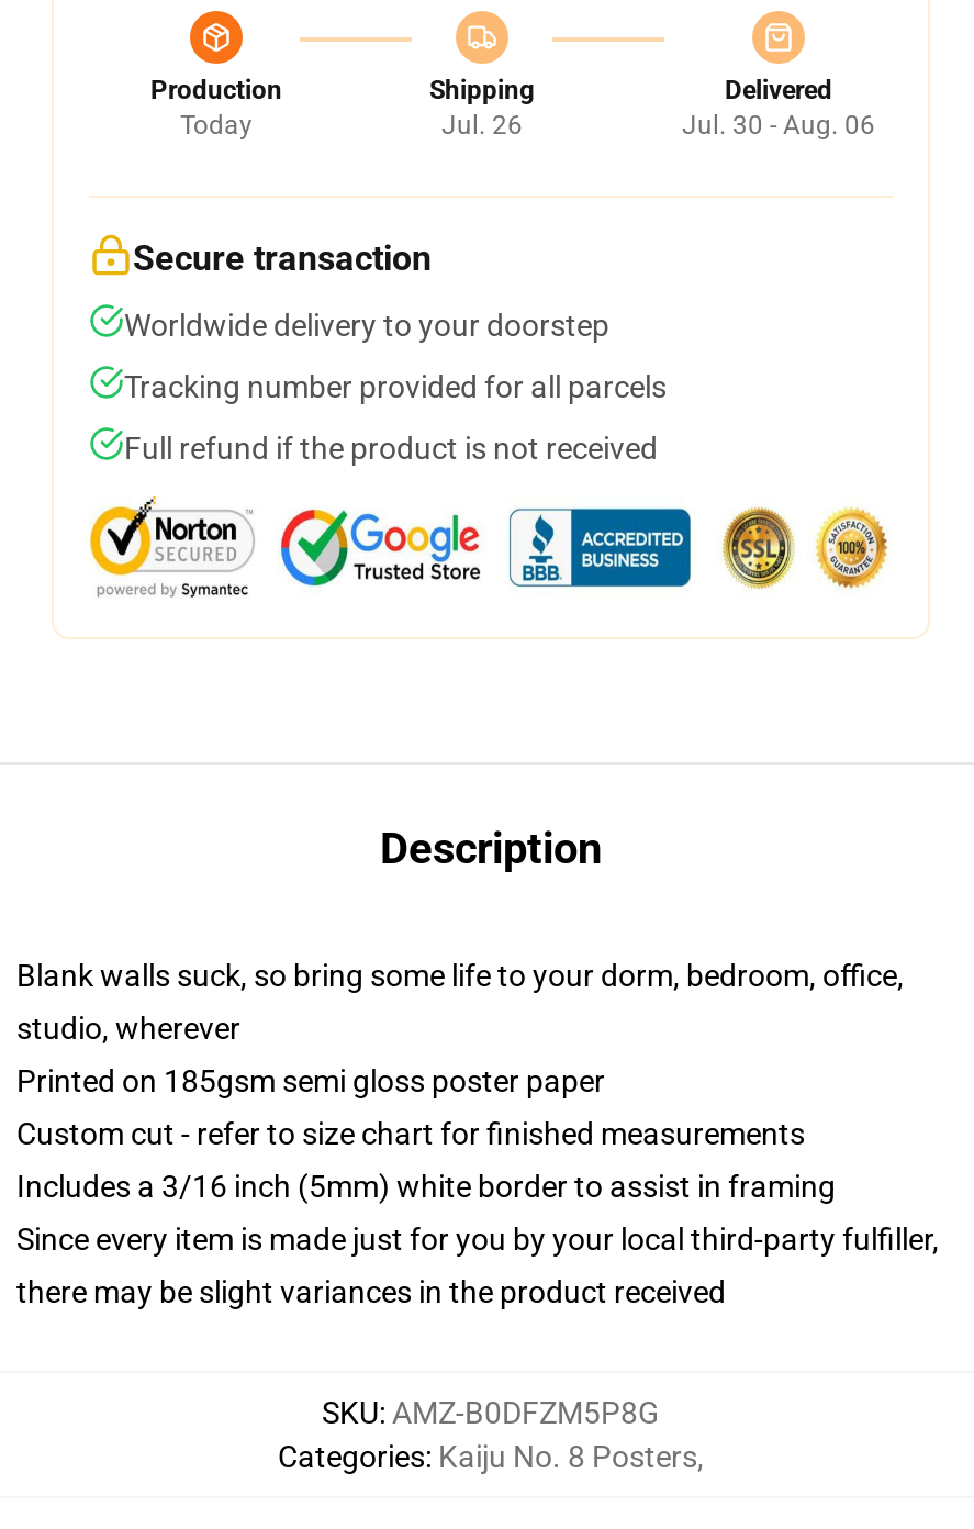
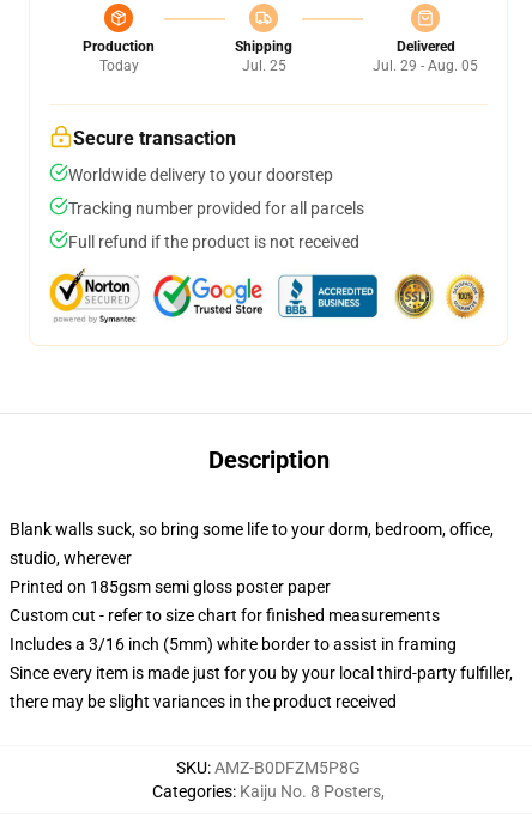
[441,110,523,141] Jul. 26 -> [241,57,286,74] Jul. 25
[682,110,875,141] Jul. 30 - Aug. 06 -> [373,57,478,74] Jul. 29 - Aug. 05

